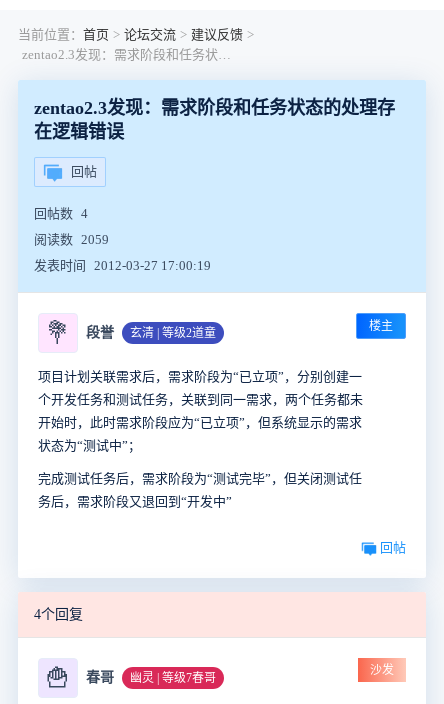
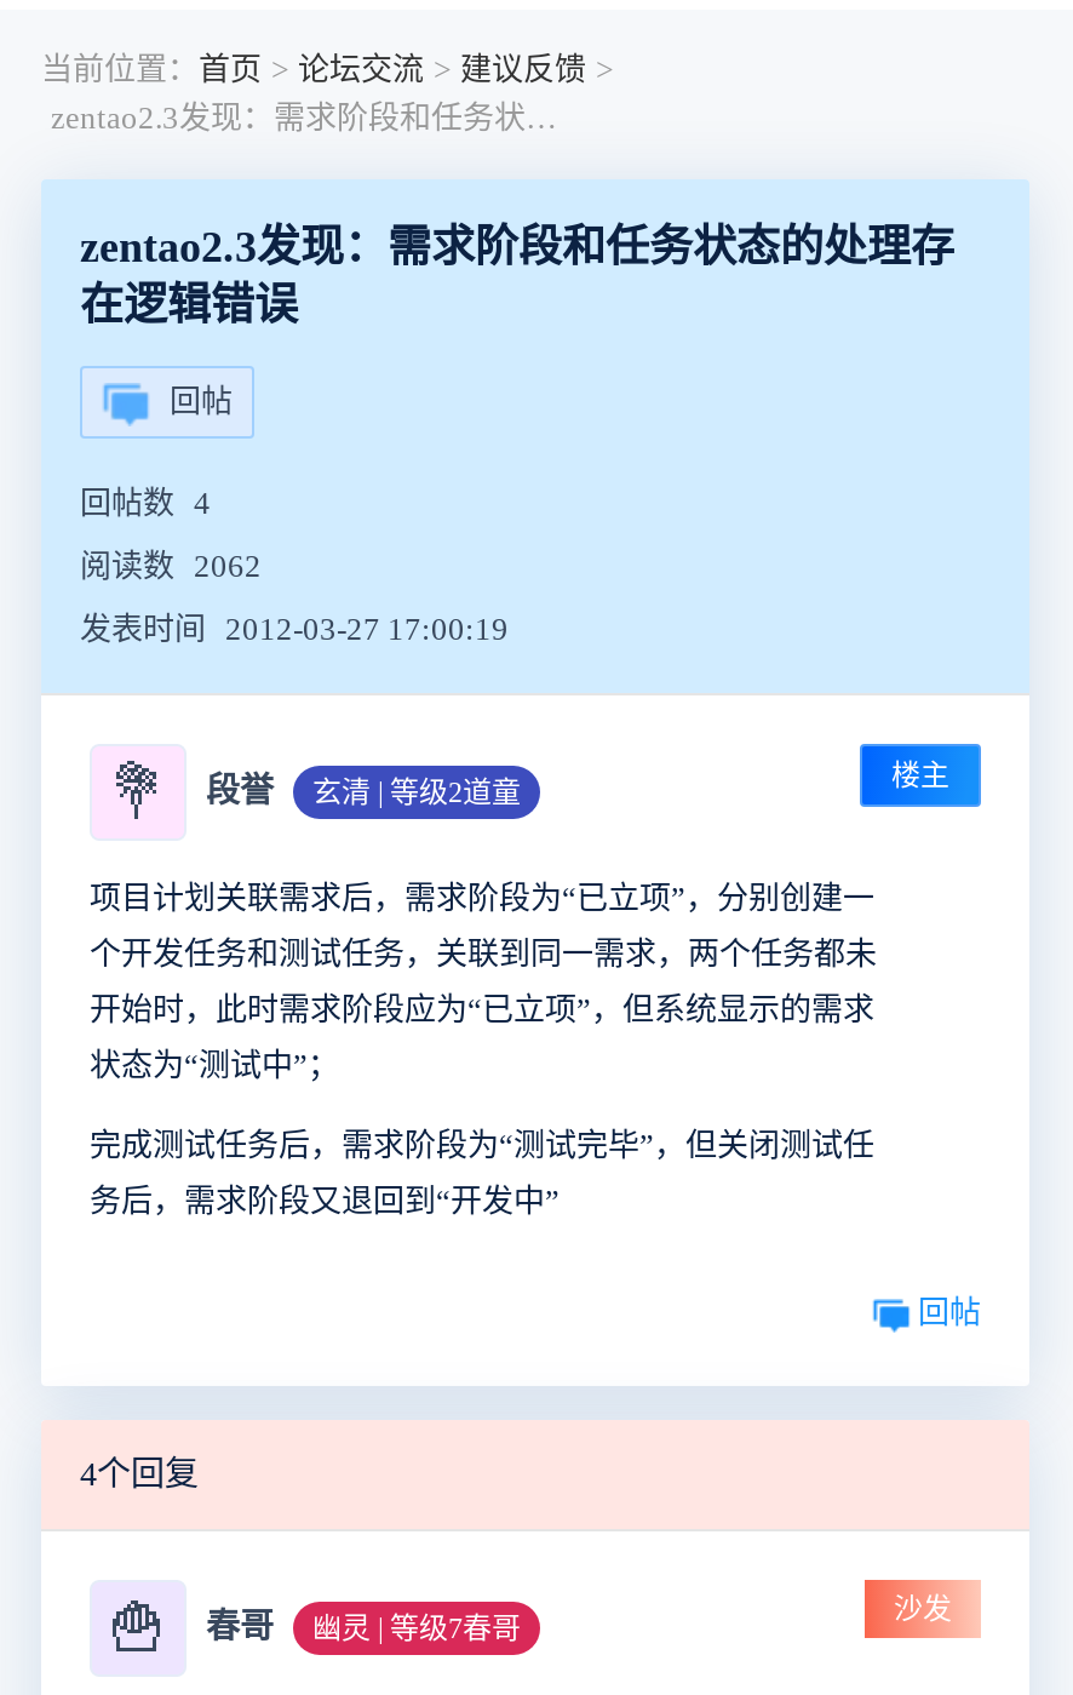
[34,232,109,247] 阅读数 2059 -> [80,548,262,584] 阅读数 2062

